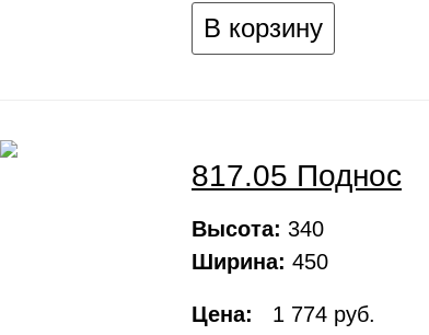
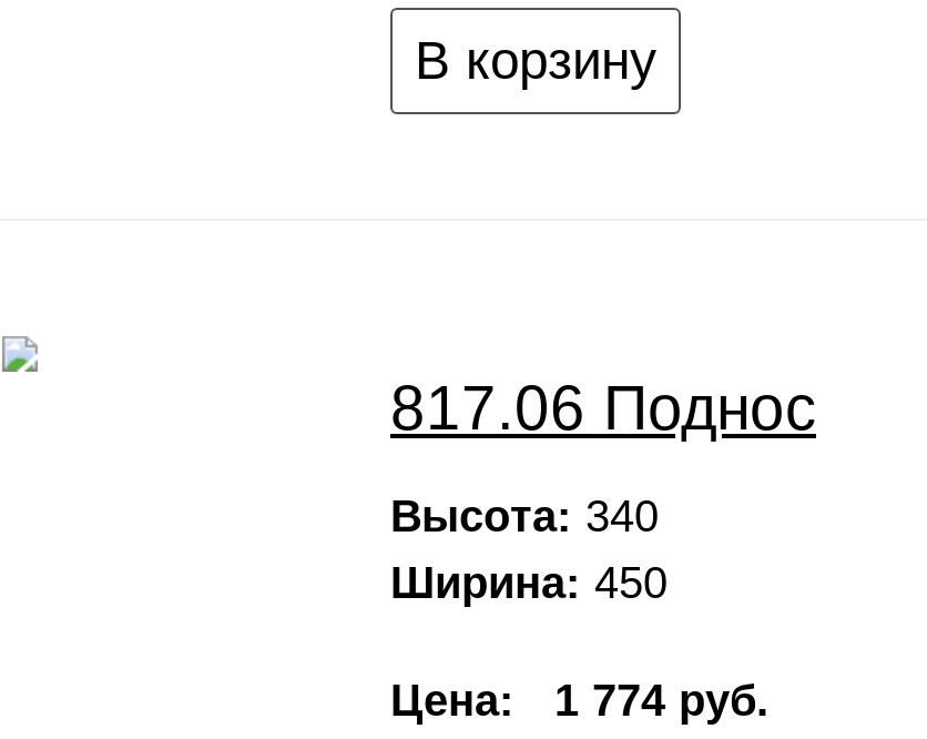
[192,159,402,193] 817.05 Поднос -> [390,375,816,444] 817.06 Поднос

